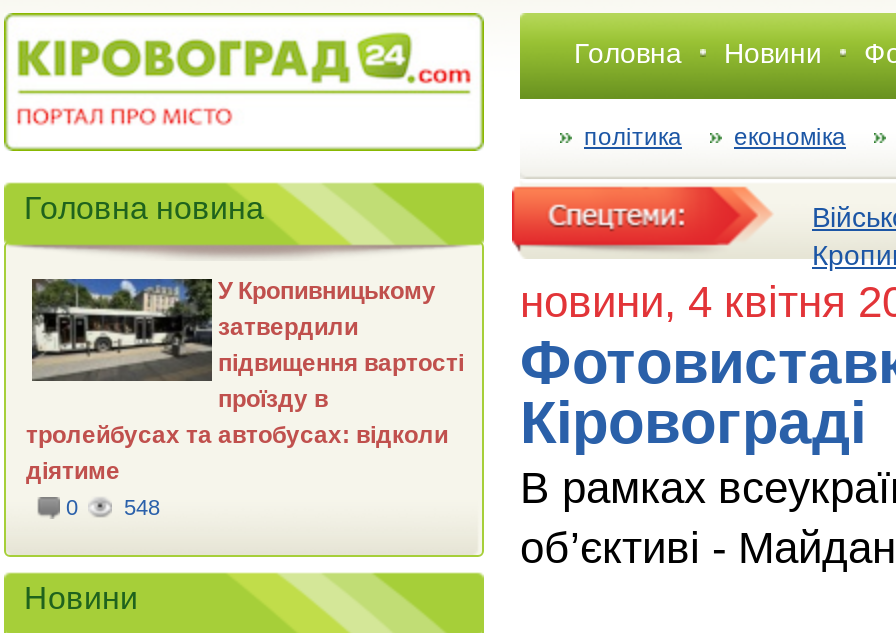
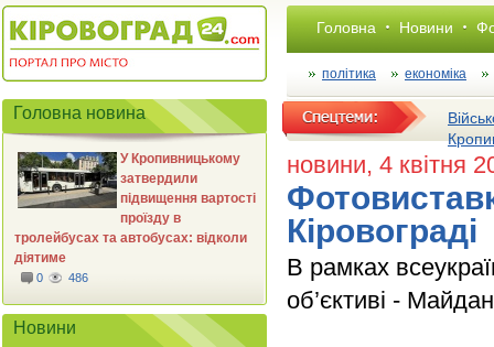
[66,495,160,519] 0 548 -> [36,271,88,284] 0 486

